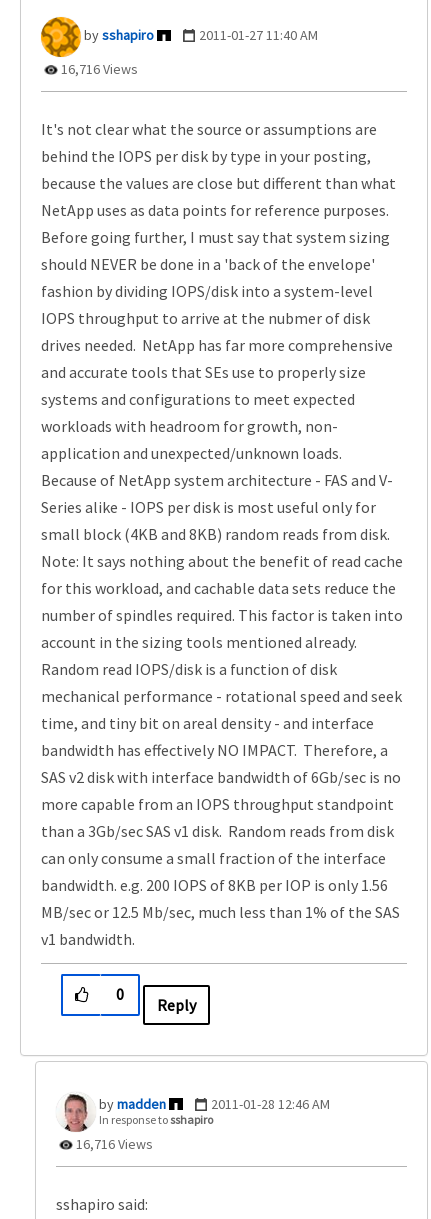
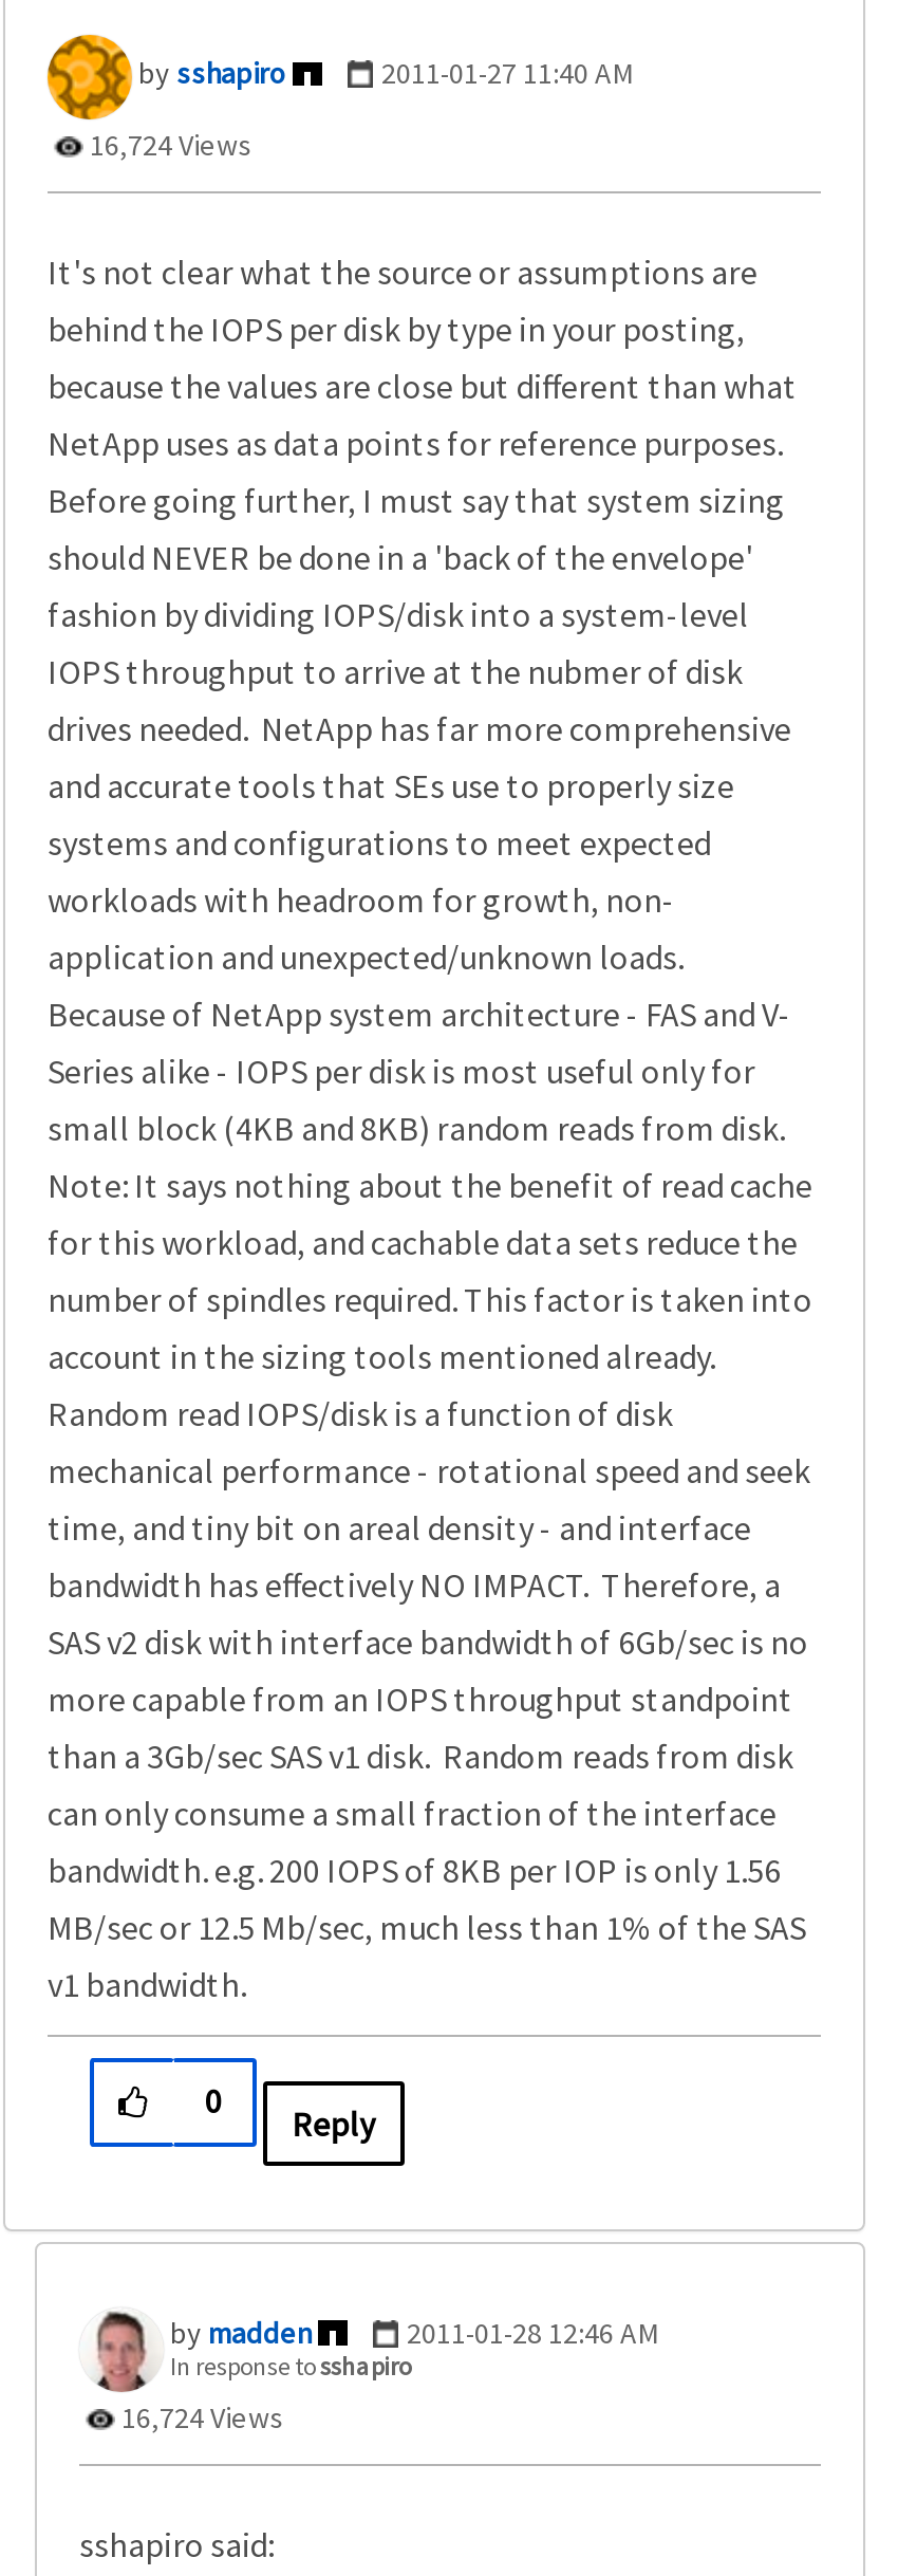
[58,60,138,78] 16,716 Views -> [83,126,252,164] 16,724 Views
[73,1135,153,1153] 16,716 Views -> [115,2398,284,2436] 16,724 Views

